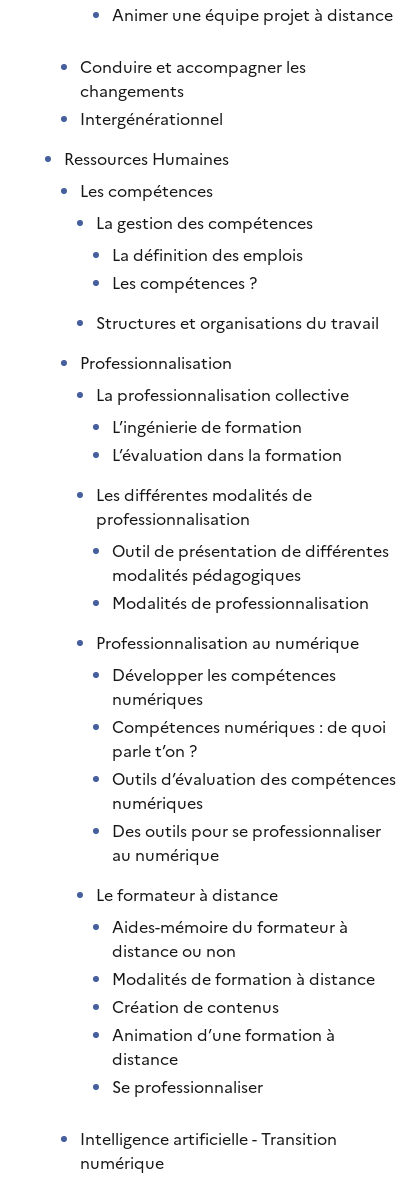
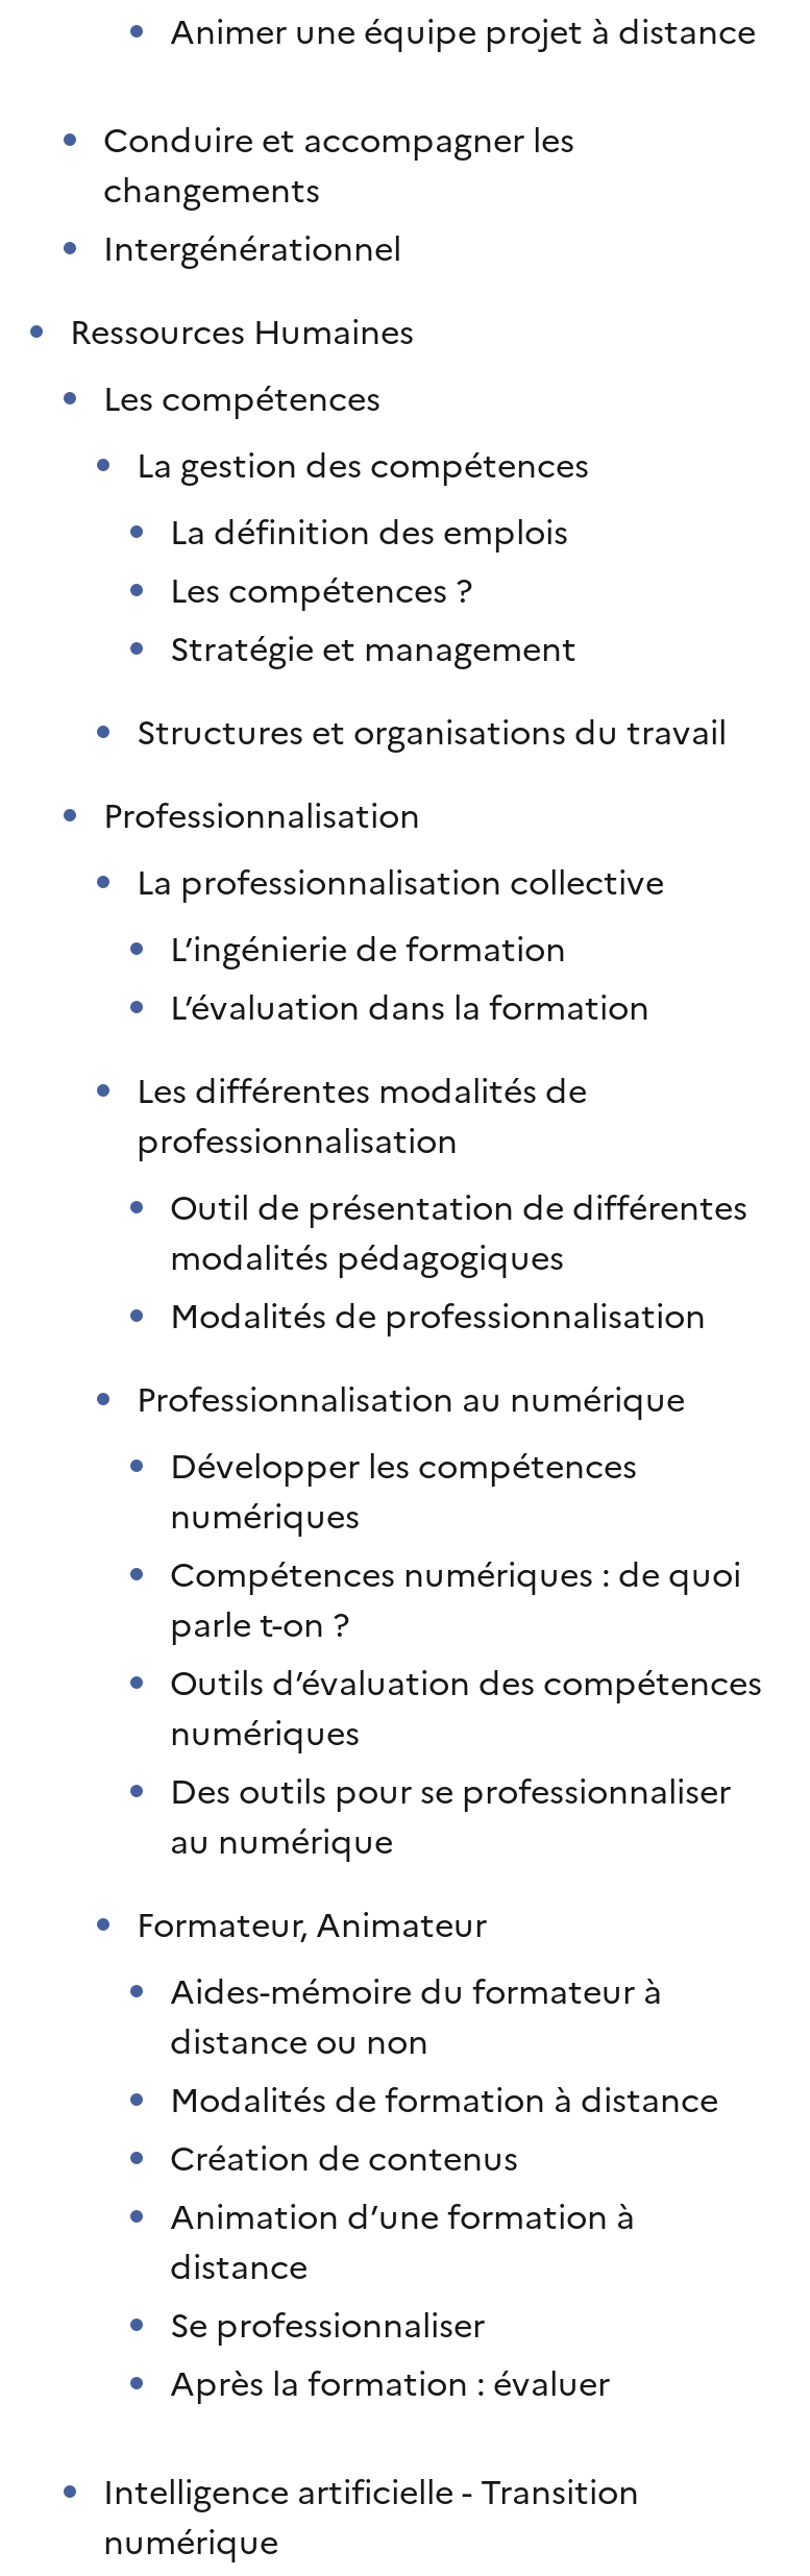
none -> [170,624,576,674] Stratégie et management
[112,739,197,763] parle t’on ? -> [170,1600,349,1650] parle t-on ?
[96,883,278,907] Le formateur à distance -> [137,1900,487,1950] Formateur, Animateur
none -> [170,2359,610,2409] Après la formation : évaluer

